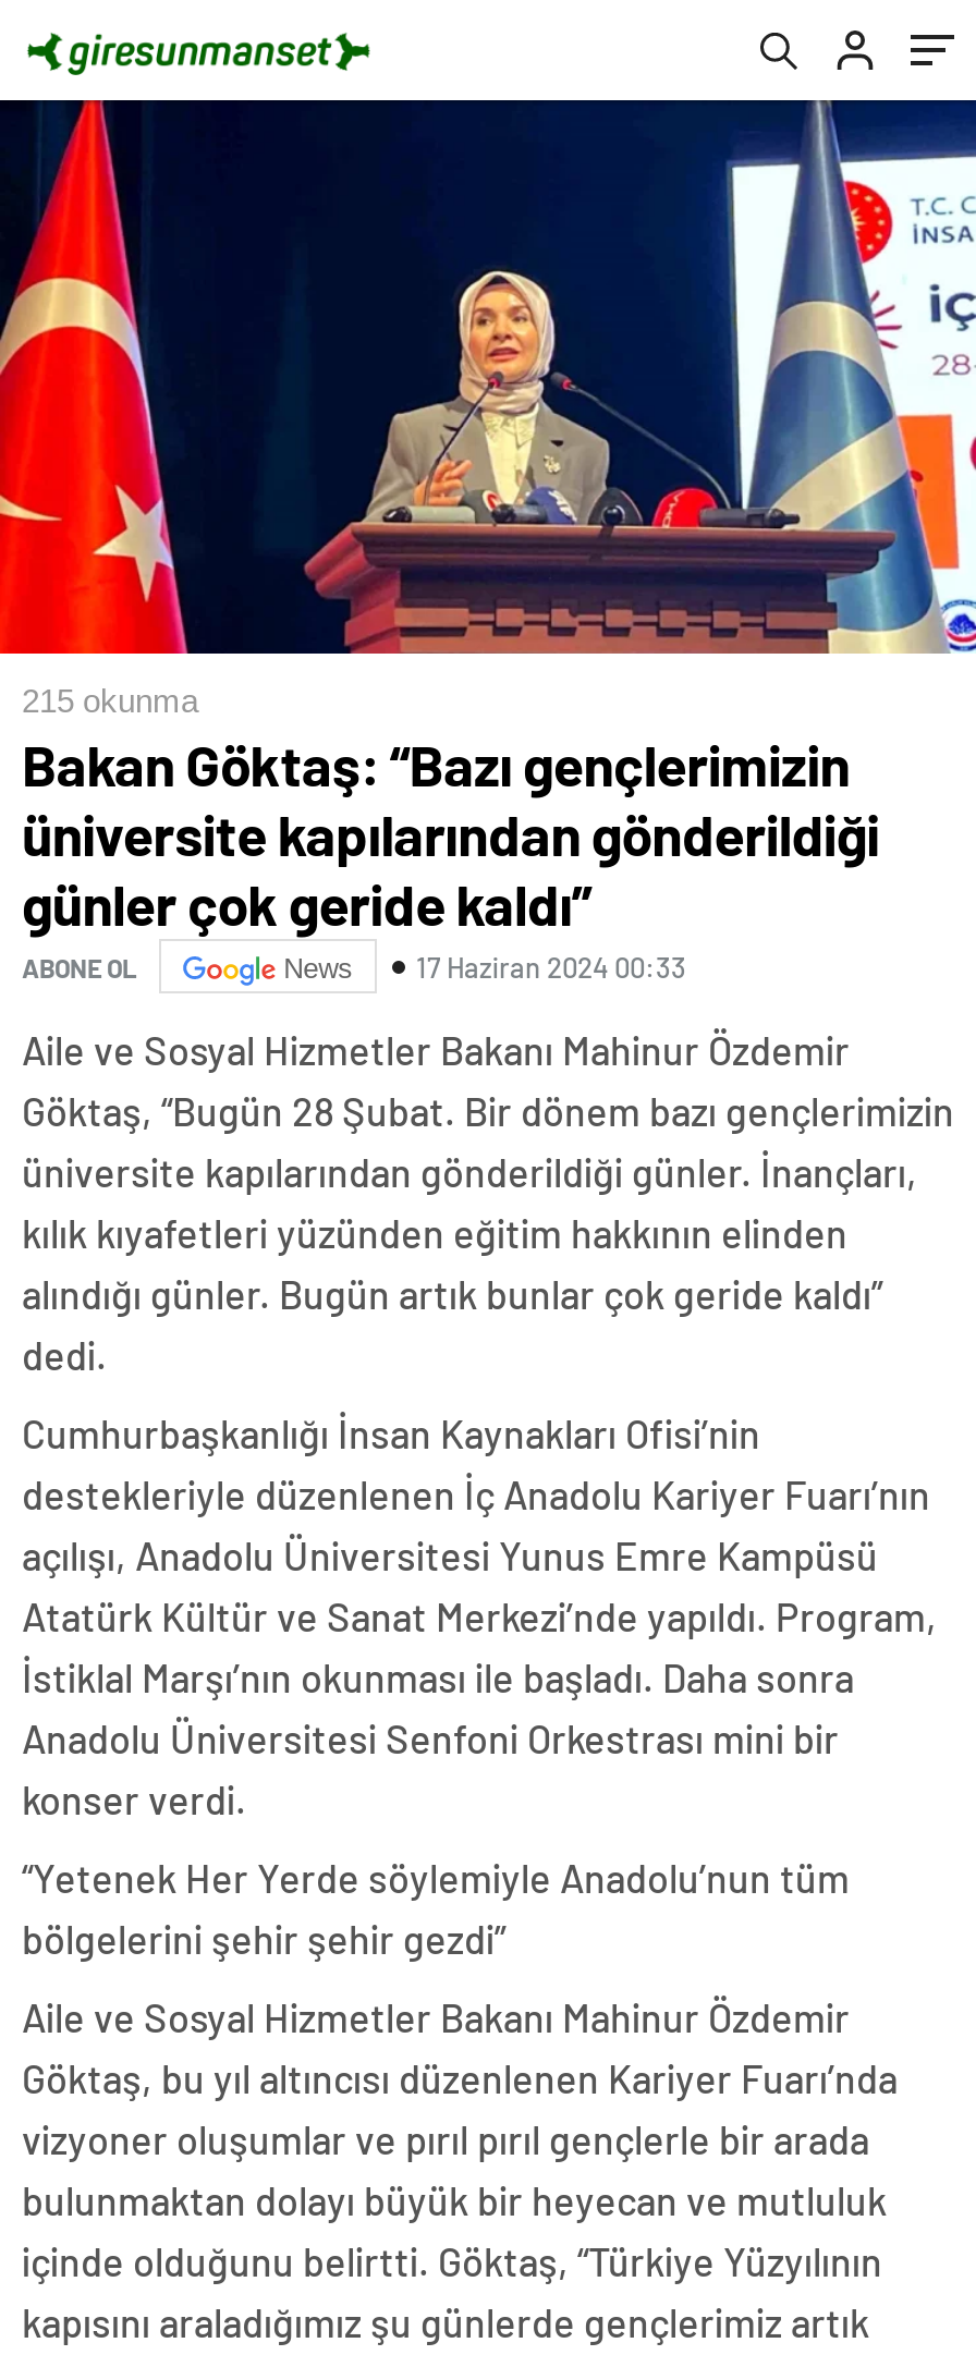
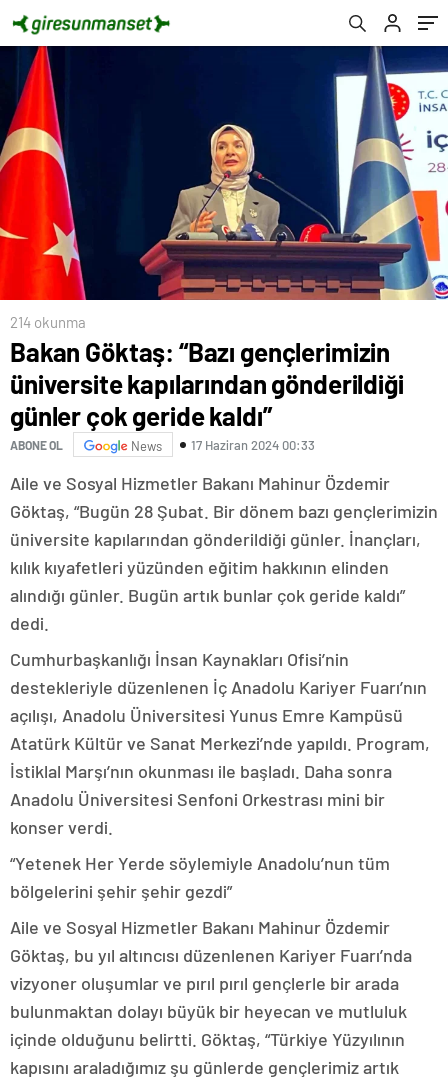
[22,683,198,720] 215 okunma -> [10,313,86,331] 214 okunma

